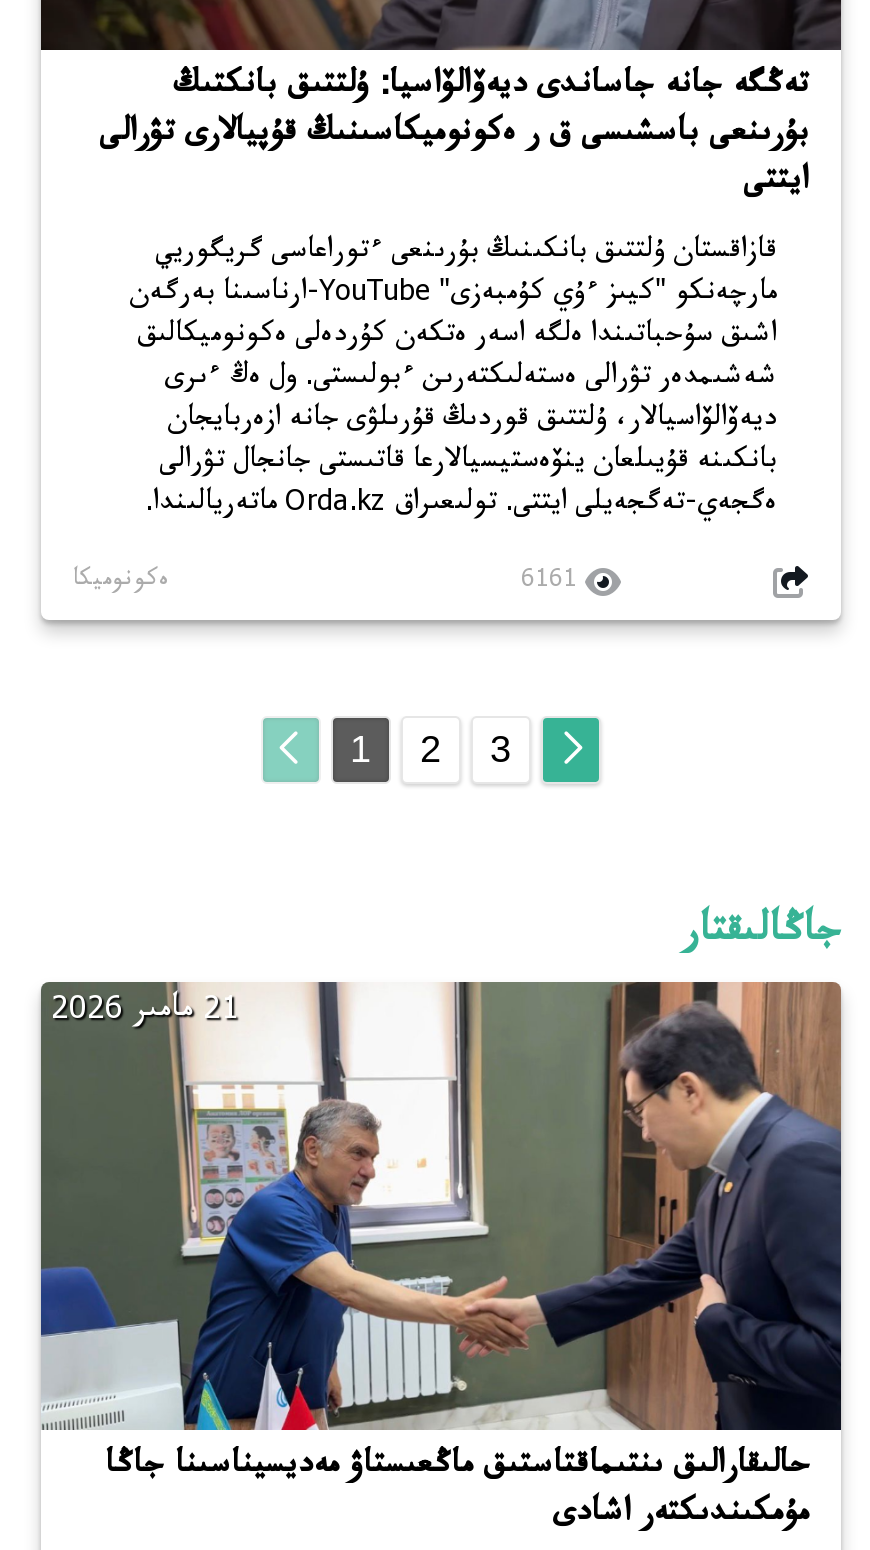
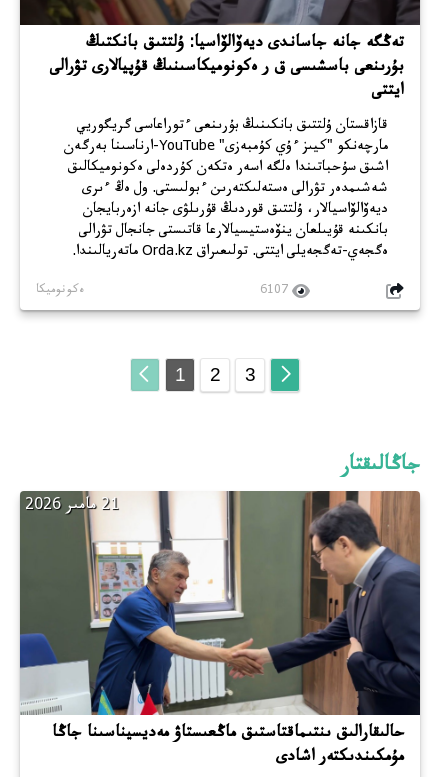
[521,564,577,600] 6161 -> [260,282,288,300] 6107

